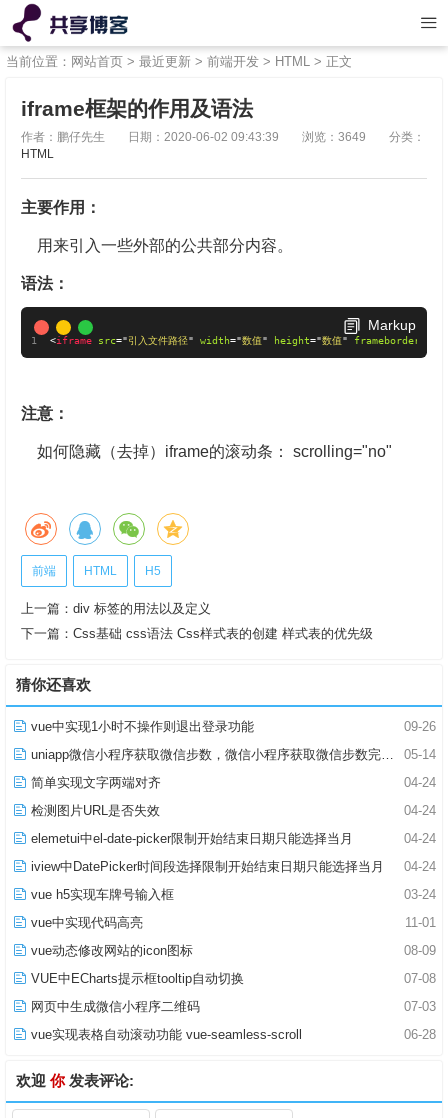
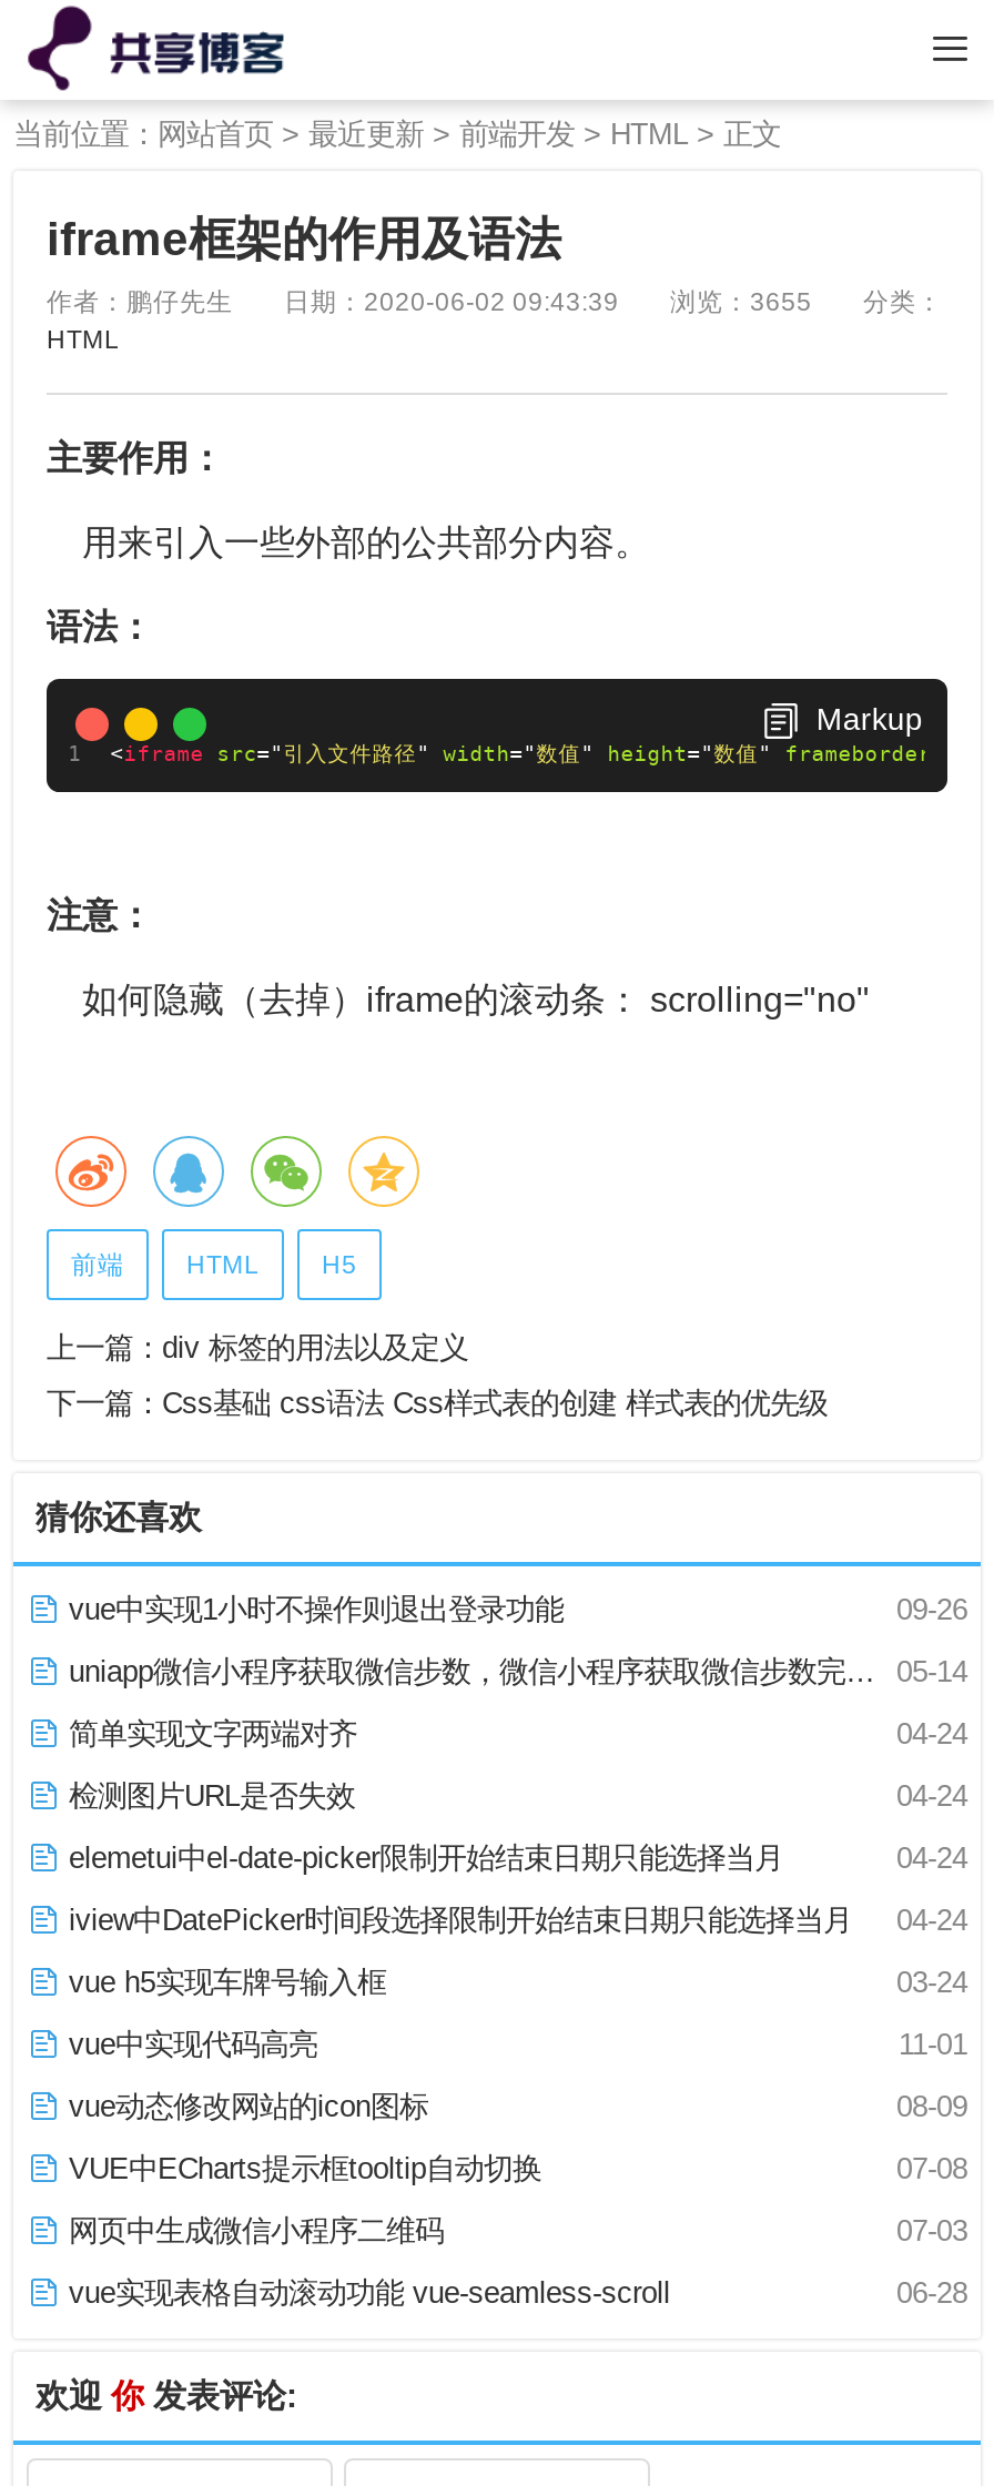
[21,131,425,143] 作者：鹏仔先生 日期：2020-06-02 09:43:39 浏览：3649 分类： -> [47,288,943,315] 作者：鹏仔先生 日期：2020-06-02 09:43:39 浏览：3655 分类：

